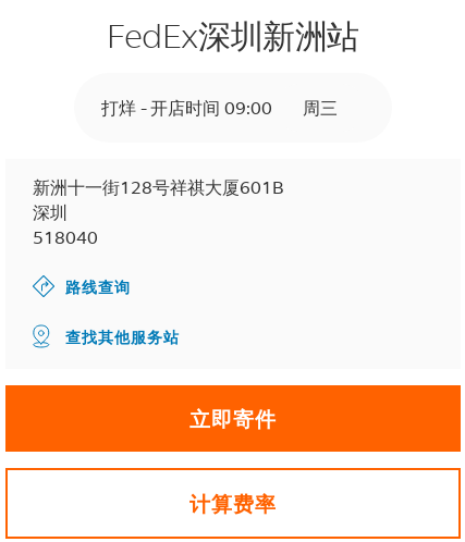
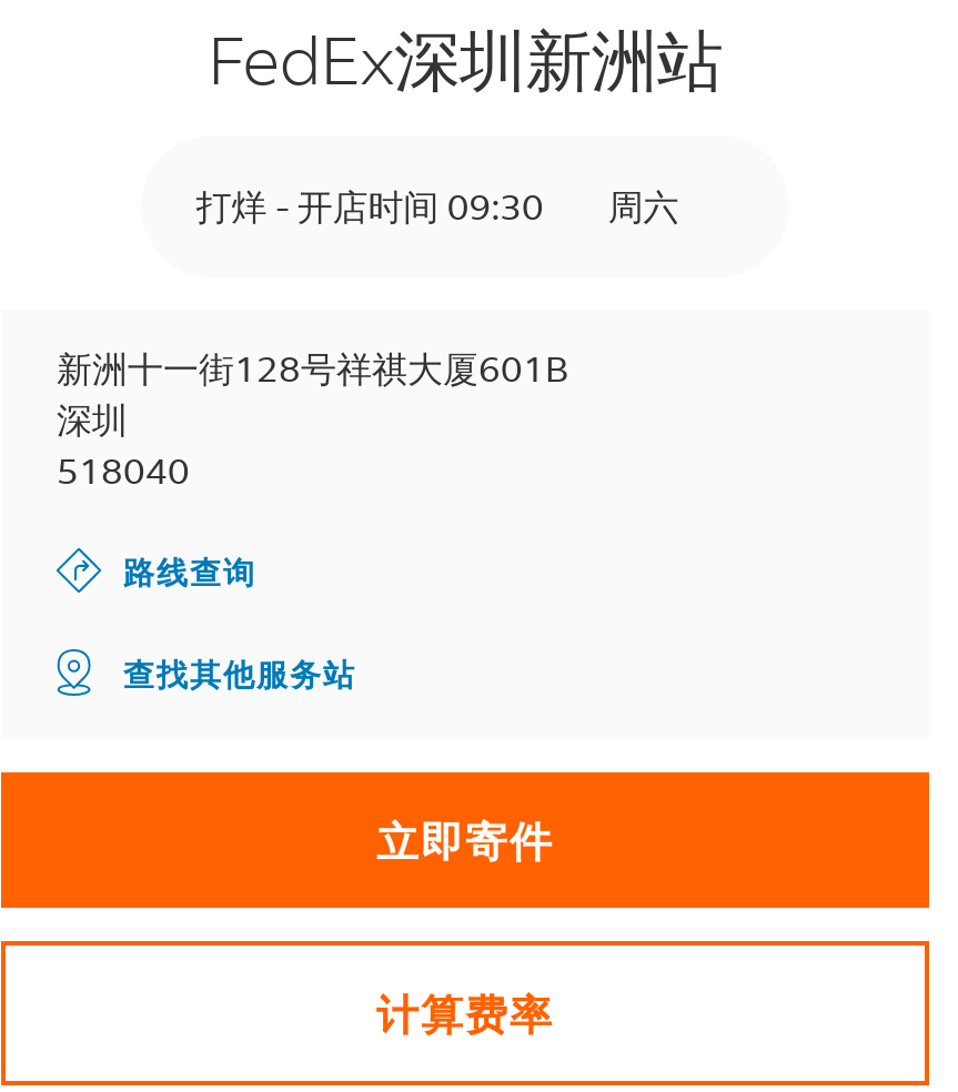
[101,96,272,119] 打烊-开店时间 09:00 -> [196,182,544,229] 打烊-开店时间 09:30
[303,96,338,119] 周三 -> [608,182,678,229] 周六

